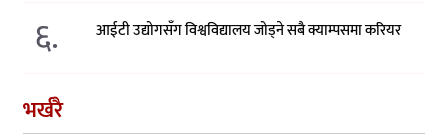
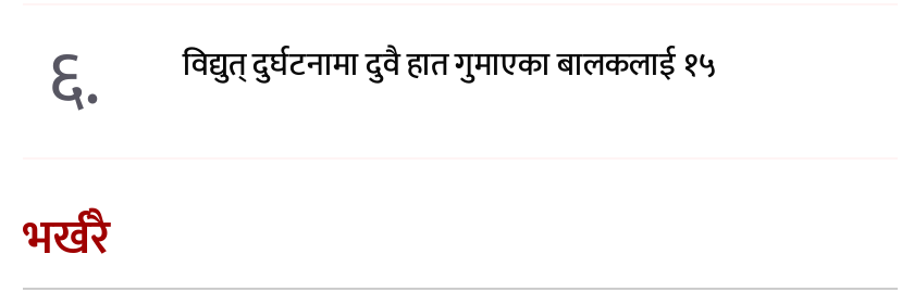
[96,18,401,43] आईटी उद्योगसँग विश्वविद्यालय जोड्ने सबै क्याम्पसमा करियर -> [182,38,716,92] विद्युत् दुर्घटनामा दुवै हात गुमाएका बालकलाई १५

